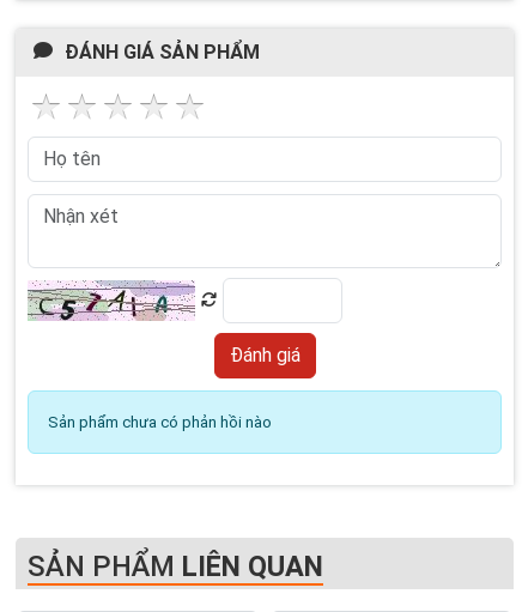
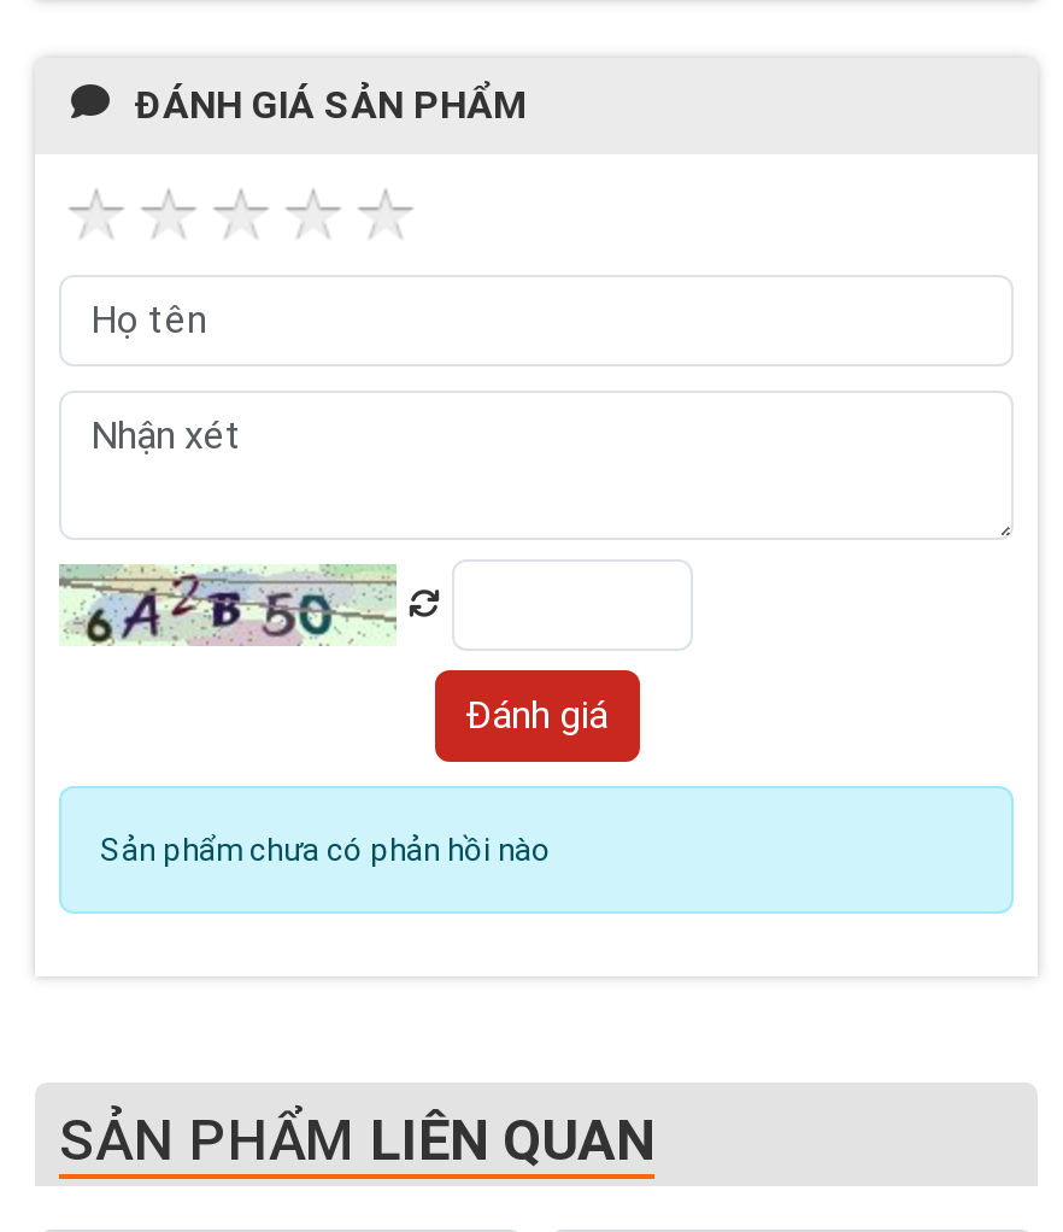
[28,280,195,321] [image] -> [59,564,397,646] [image]

